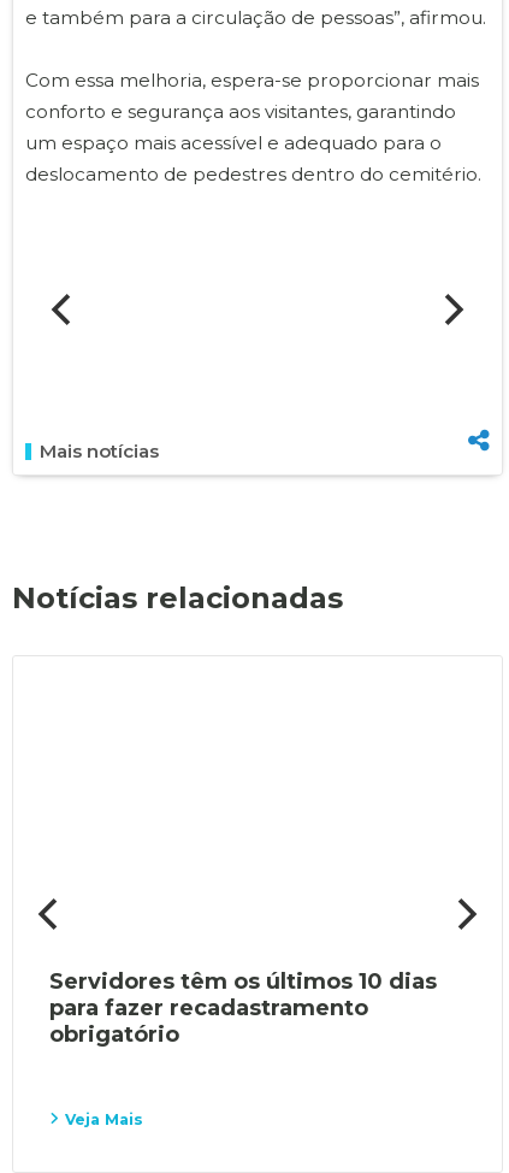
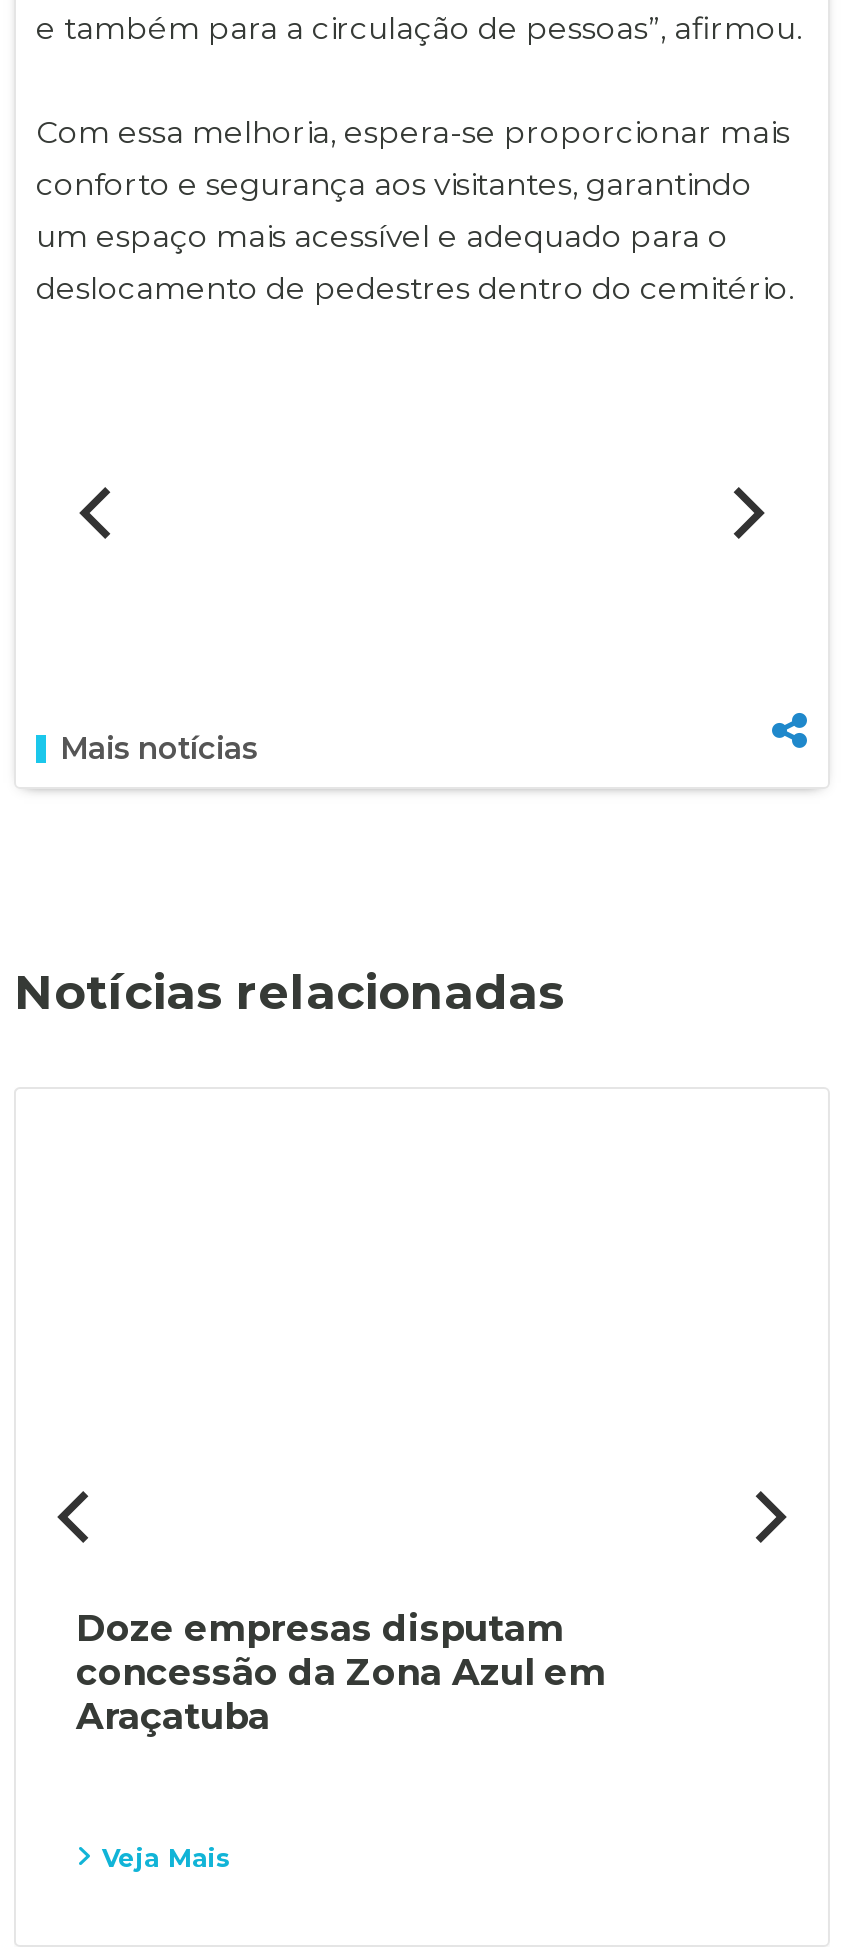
[49,968,437,1047] Servidores têm os últimos 10 dias | para fazer recadastramento | obrigatório -> [76,1606,606,1738] Doze empresas disputam | concessão da Zona Azul em | Araçatuba

